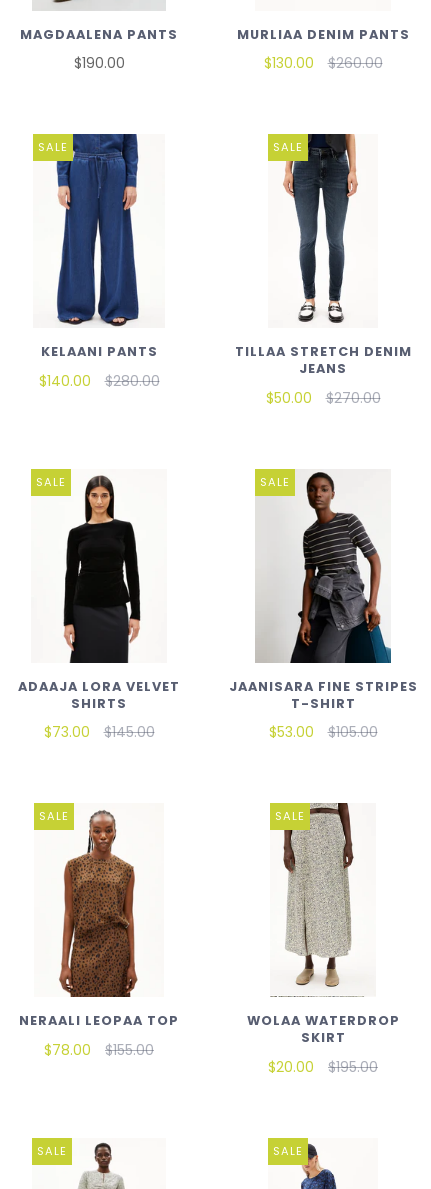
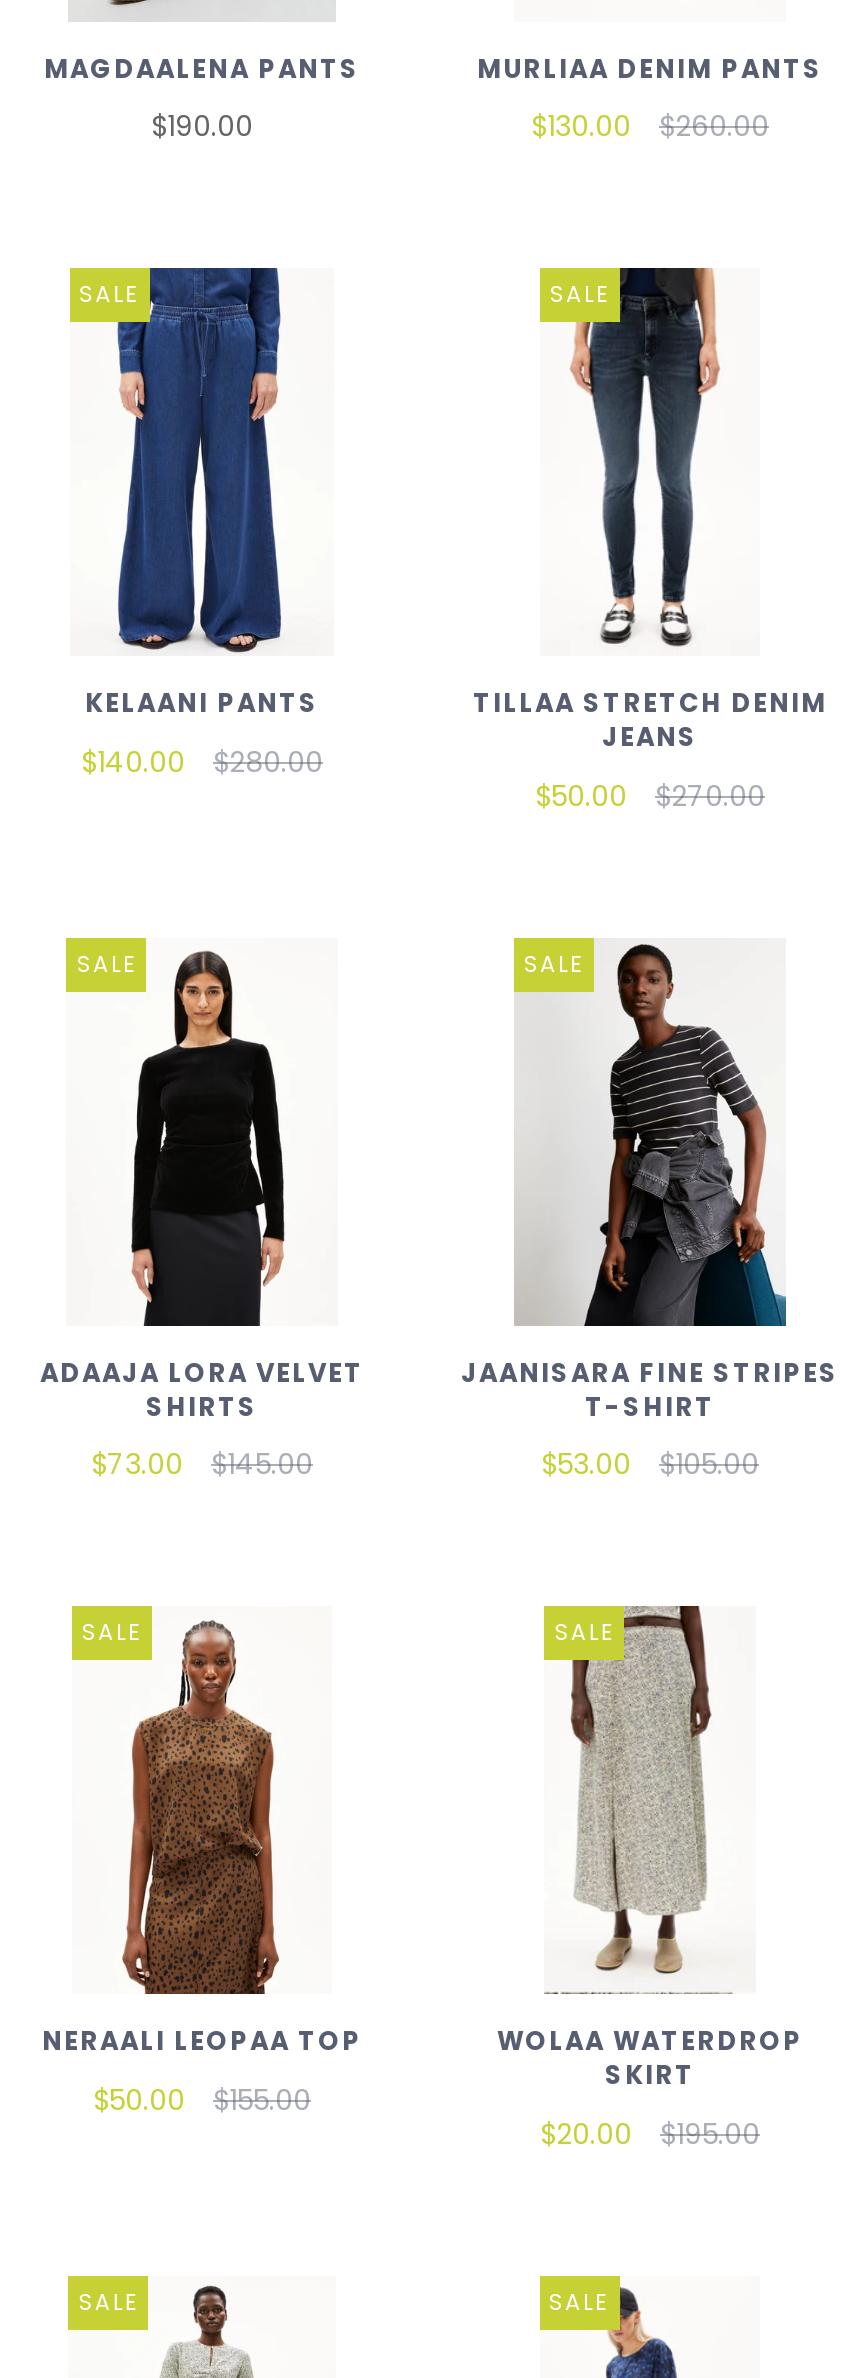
[44,1040,154,1060] $78.00 $155.00 -> [93,2080,311,2120] $50.00 $155.00

